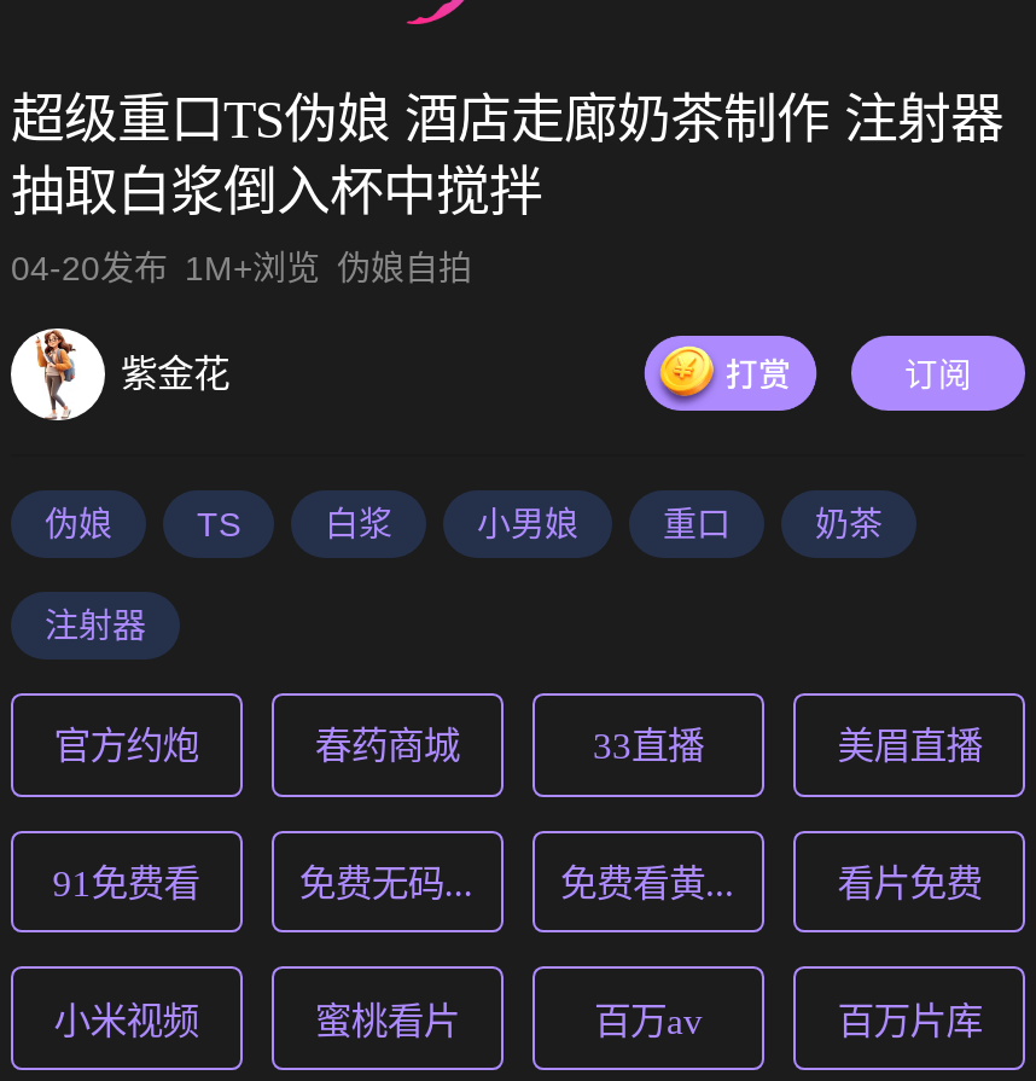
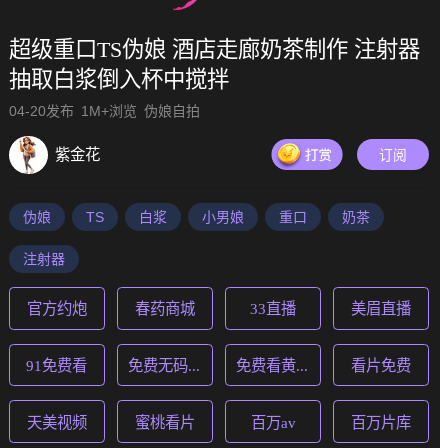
[54,1002,199,1038] 小米视频 -> [27,415,87,430] 天美视频

